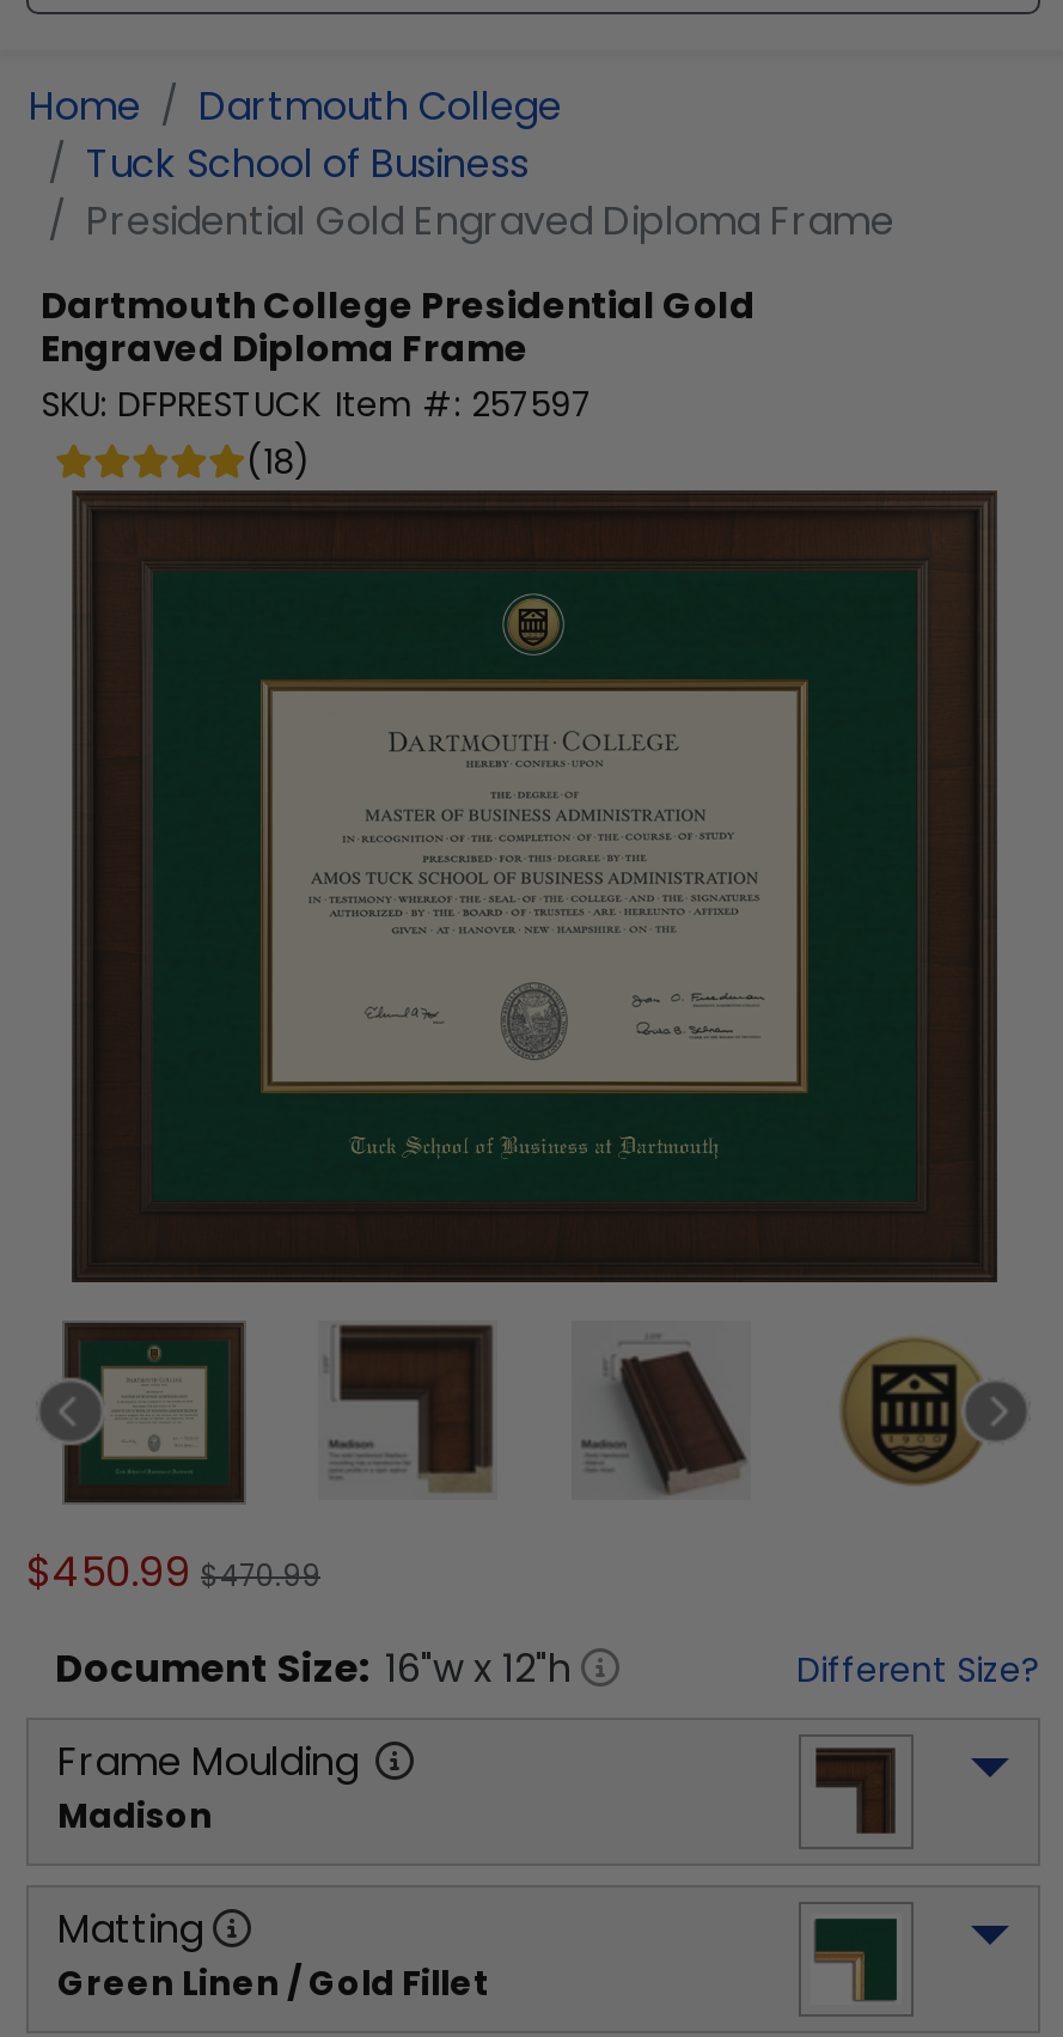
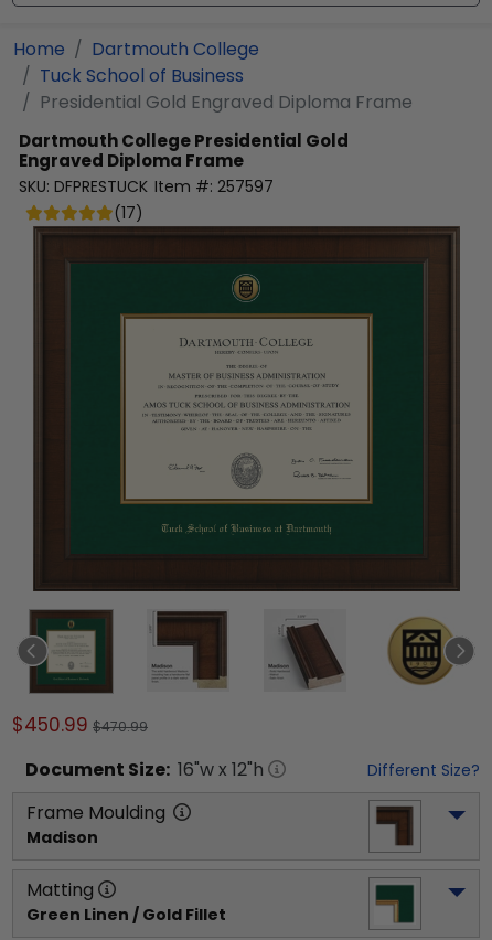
[246,437,311,485] (18) -> [114,202,143,224] (17)

